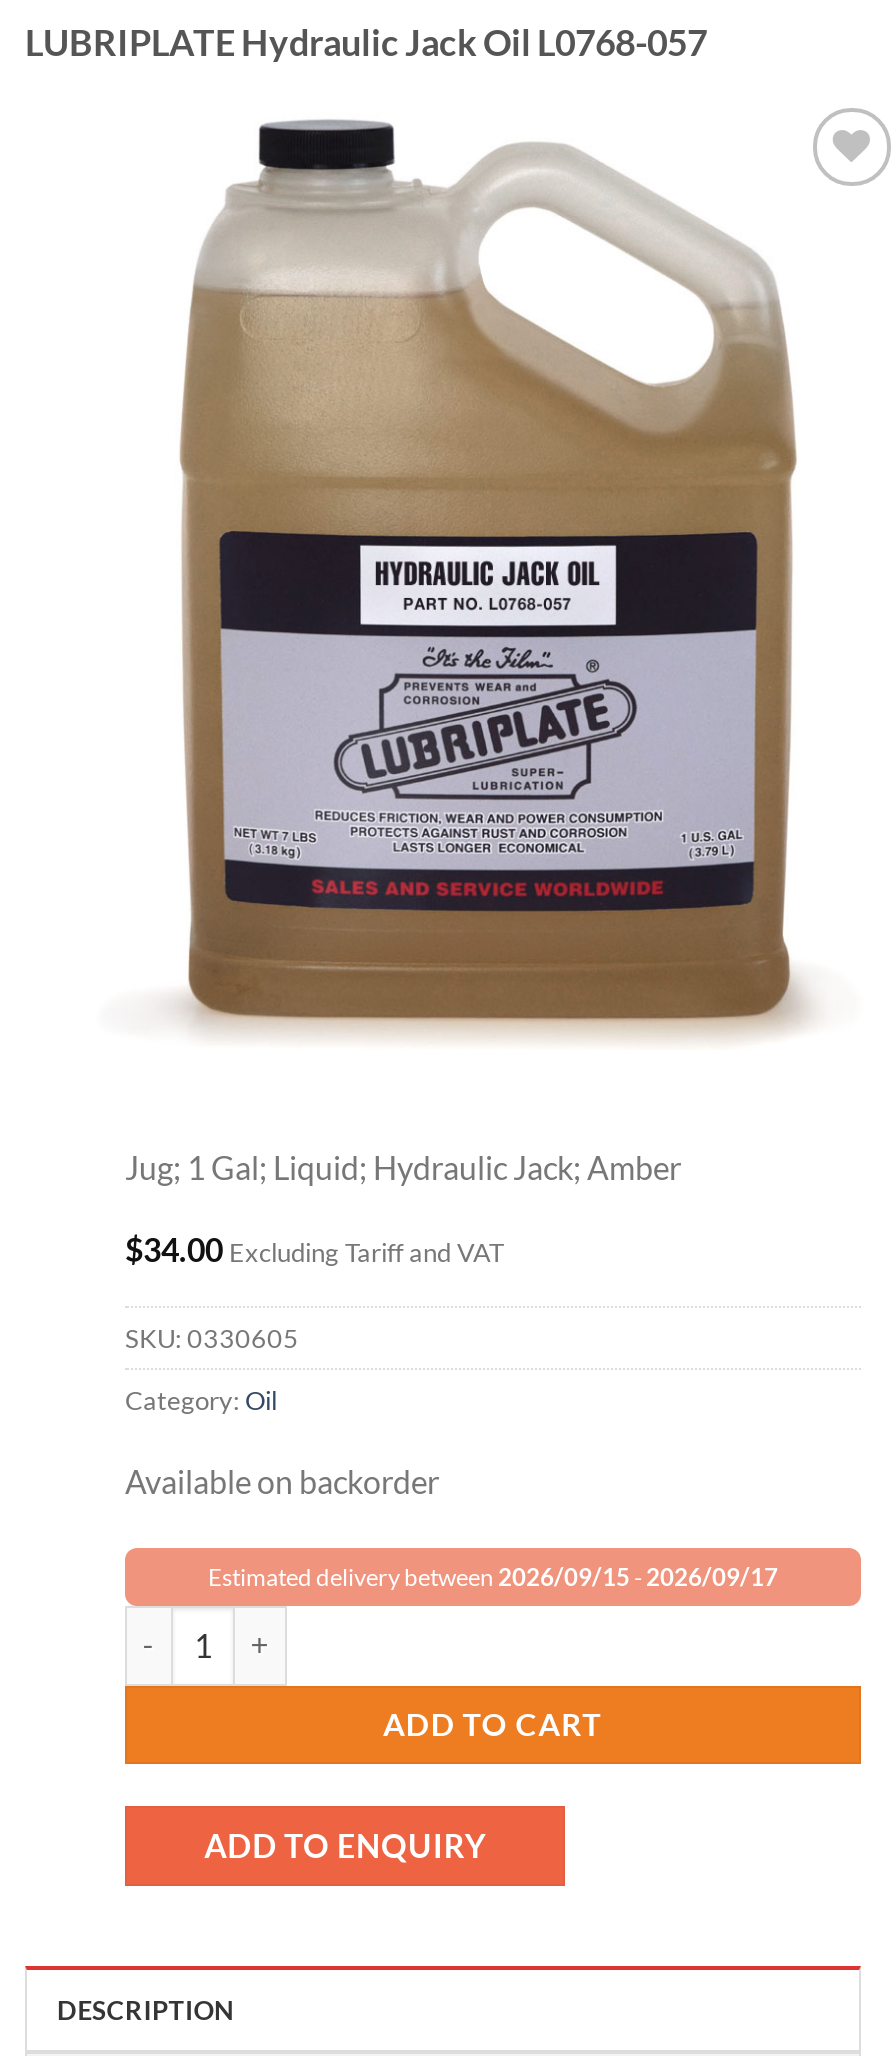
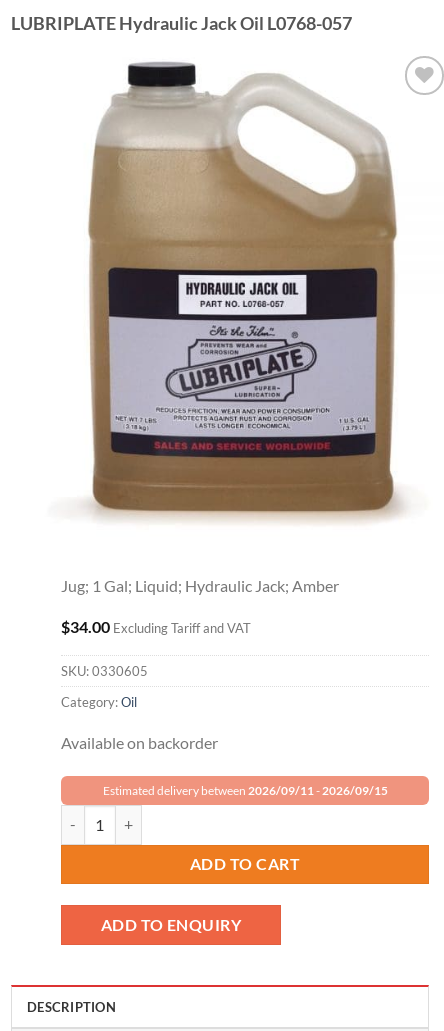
[208,1562,778,1592] Estimated delivery between 2026/09/15 - 2026/09/17 -> [102,783,387,798] Estimated delivery between 2026/09/11 - 2026/09/15

